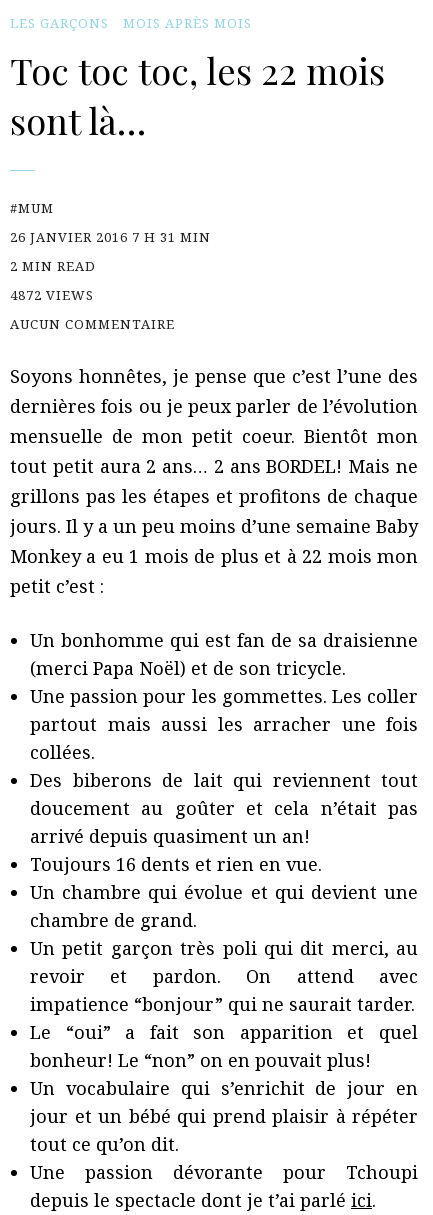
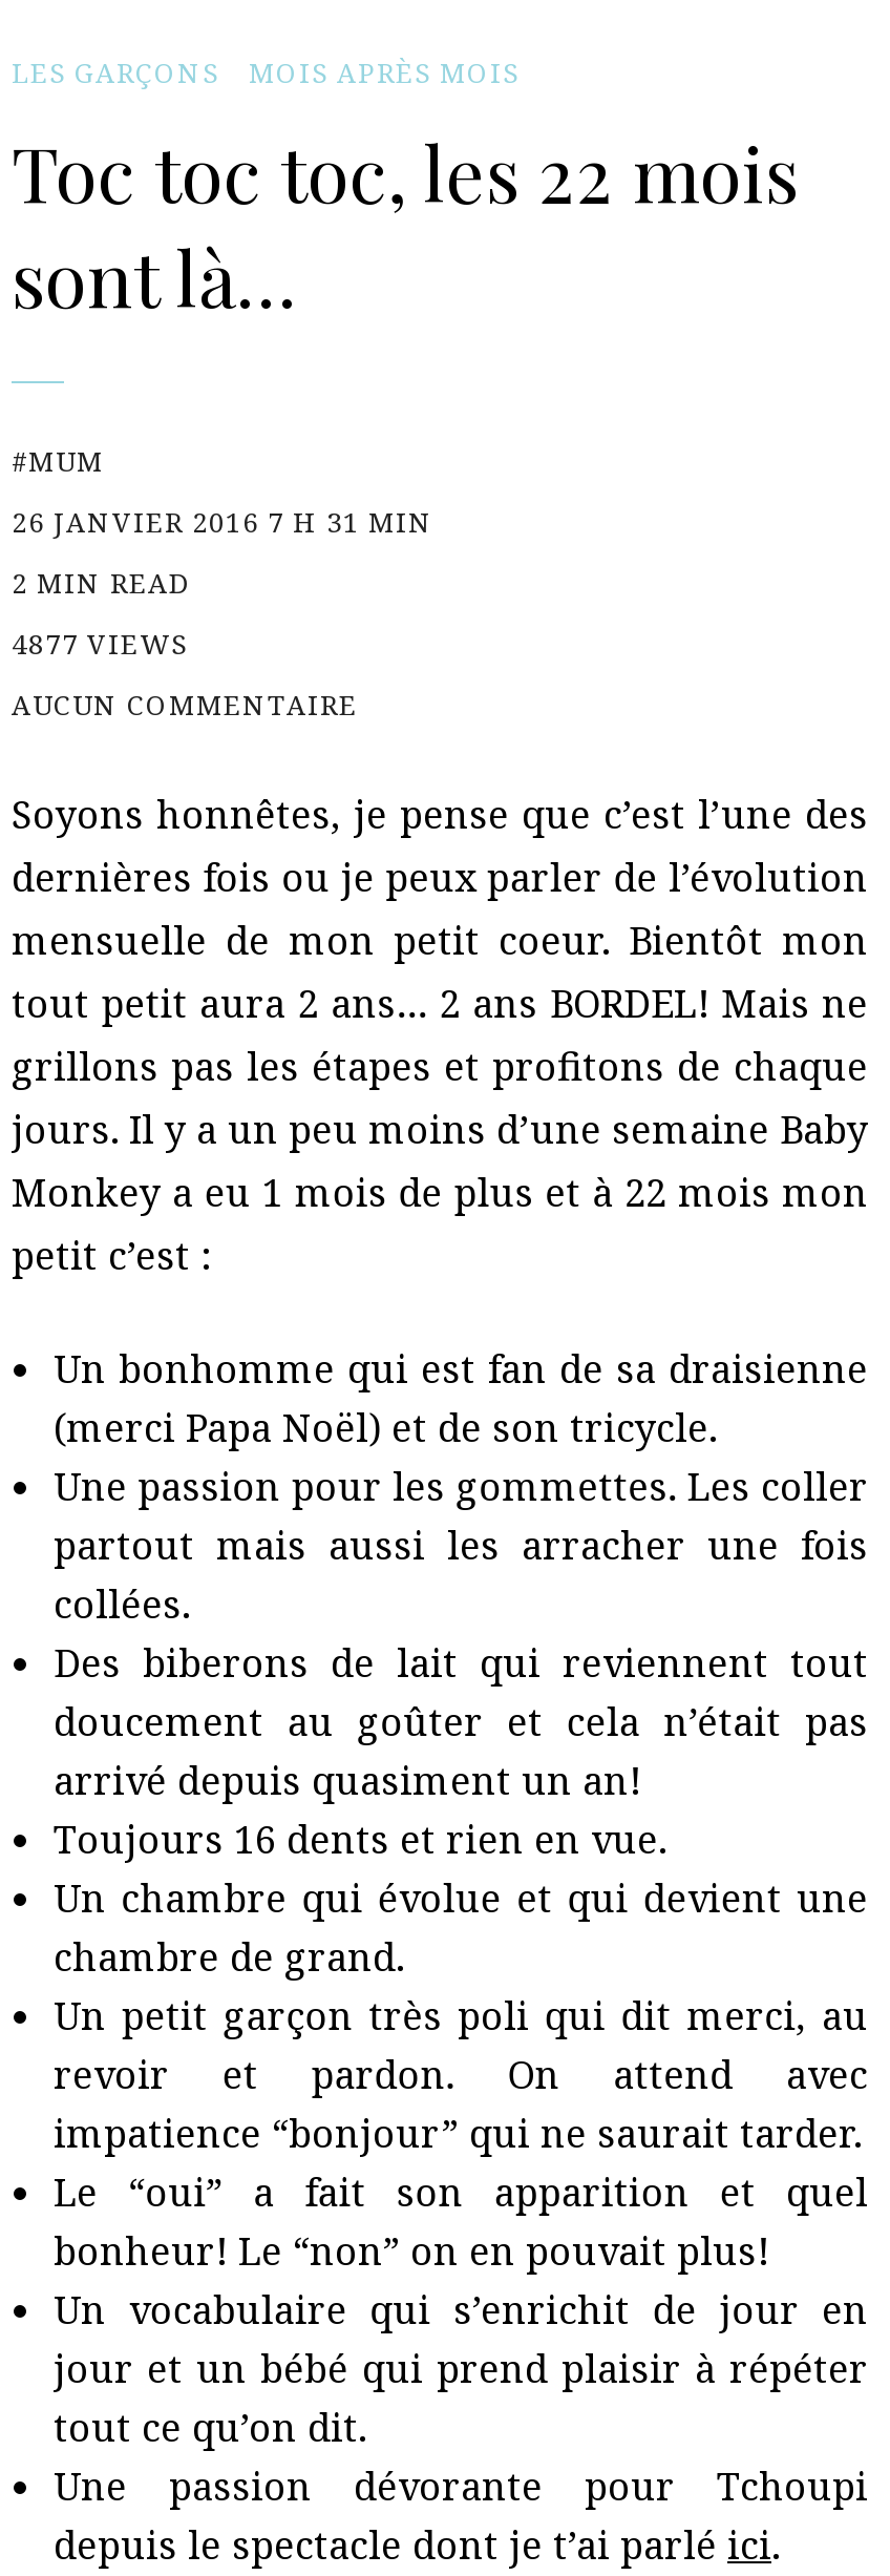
[10,286,94,304] 4872 VIEWS -> [12,625,188,663] 4877 VIEWS

